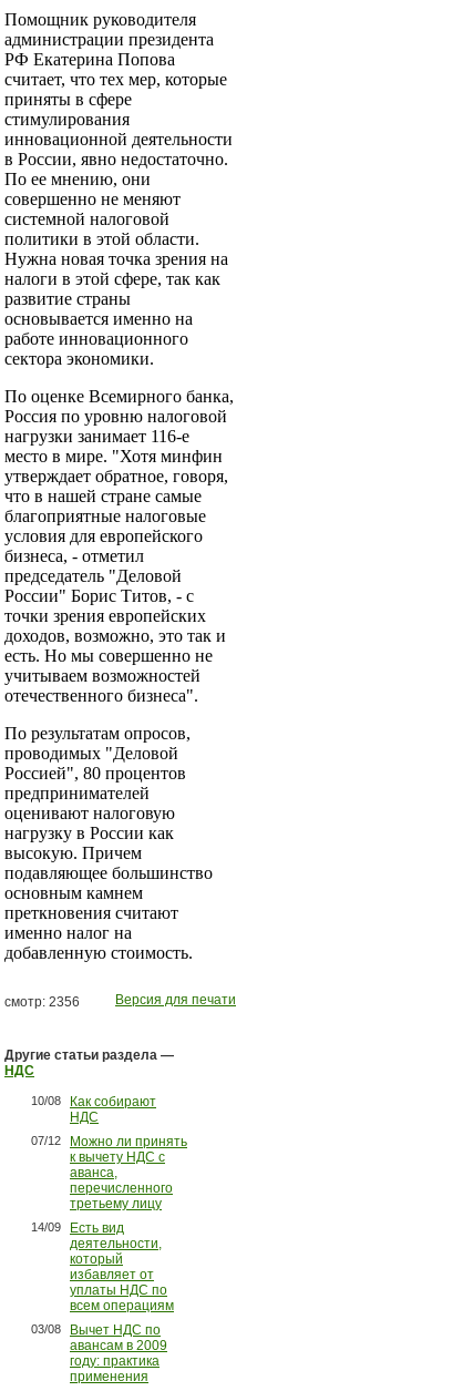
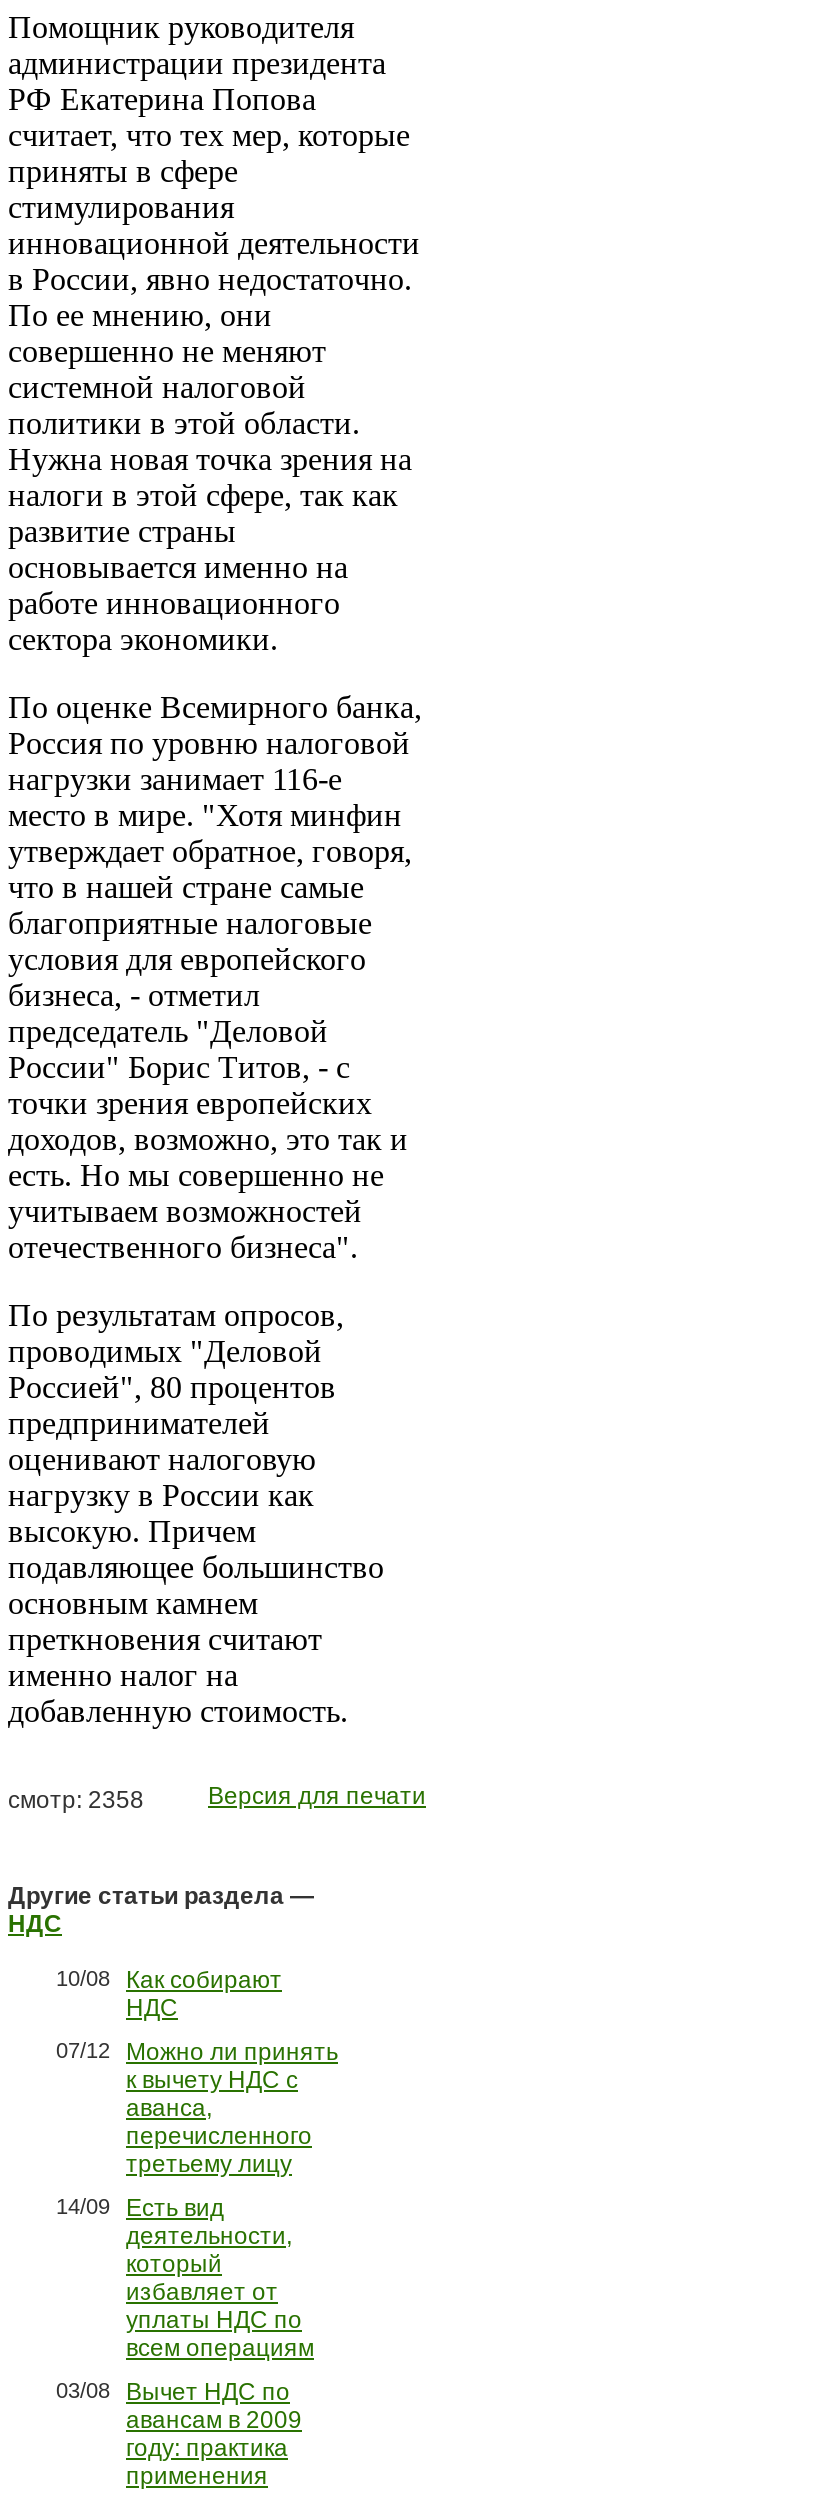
[4,994,80,1010] смотр: 2356 -> [8,1786,144,1814] смотр: 2358

